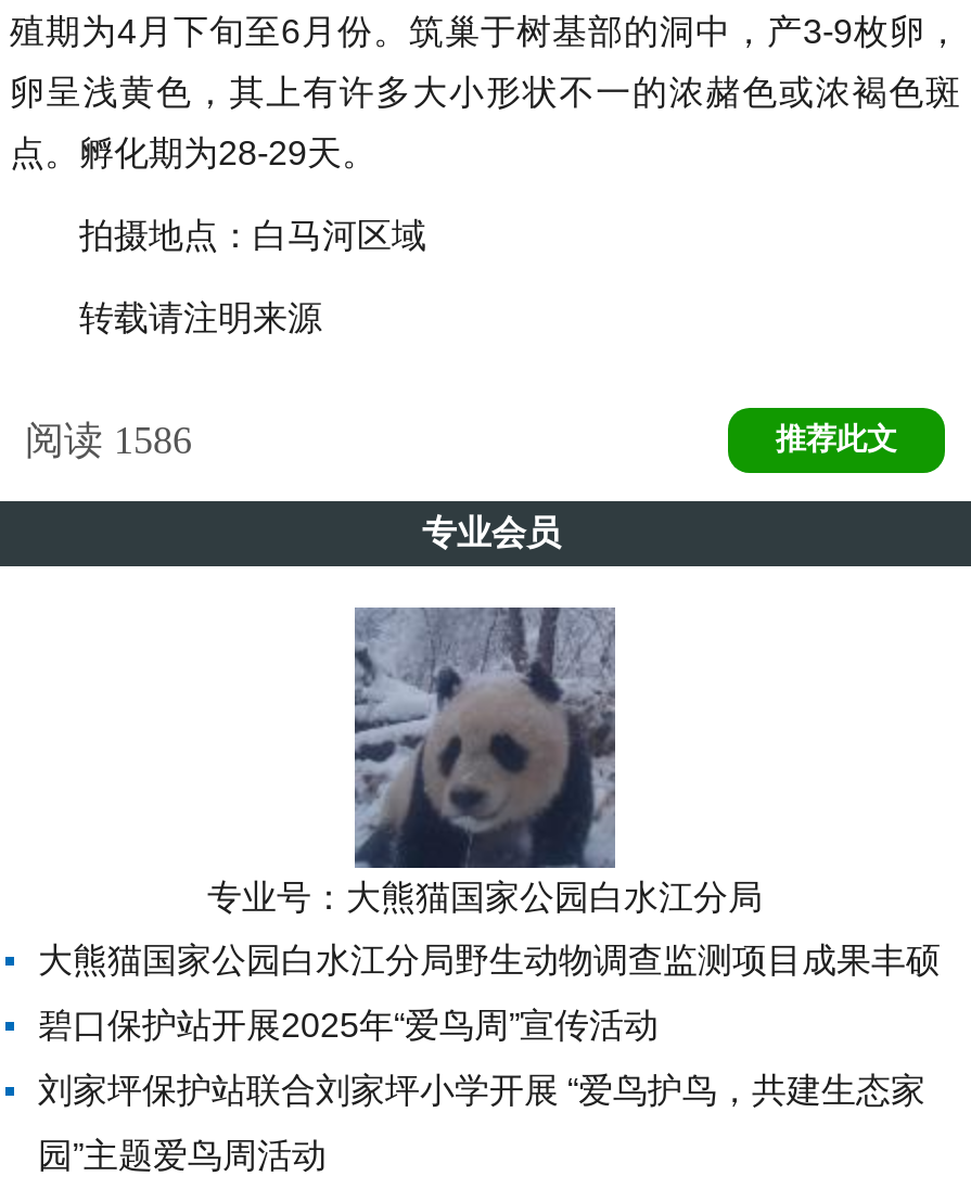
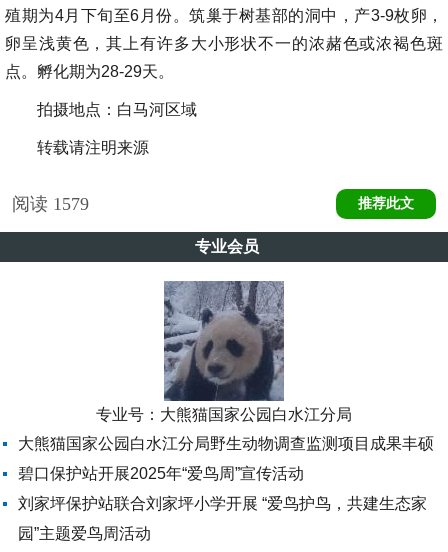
[25,419,192,462] 阅读 1586 -> [12,194,89,214] 阅读 1579

